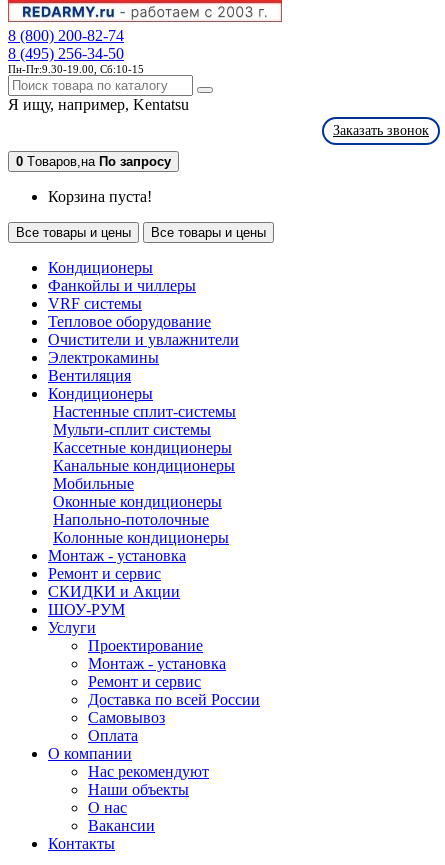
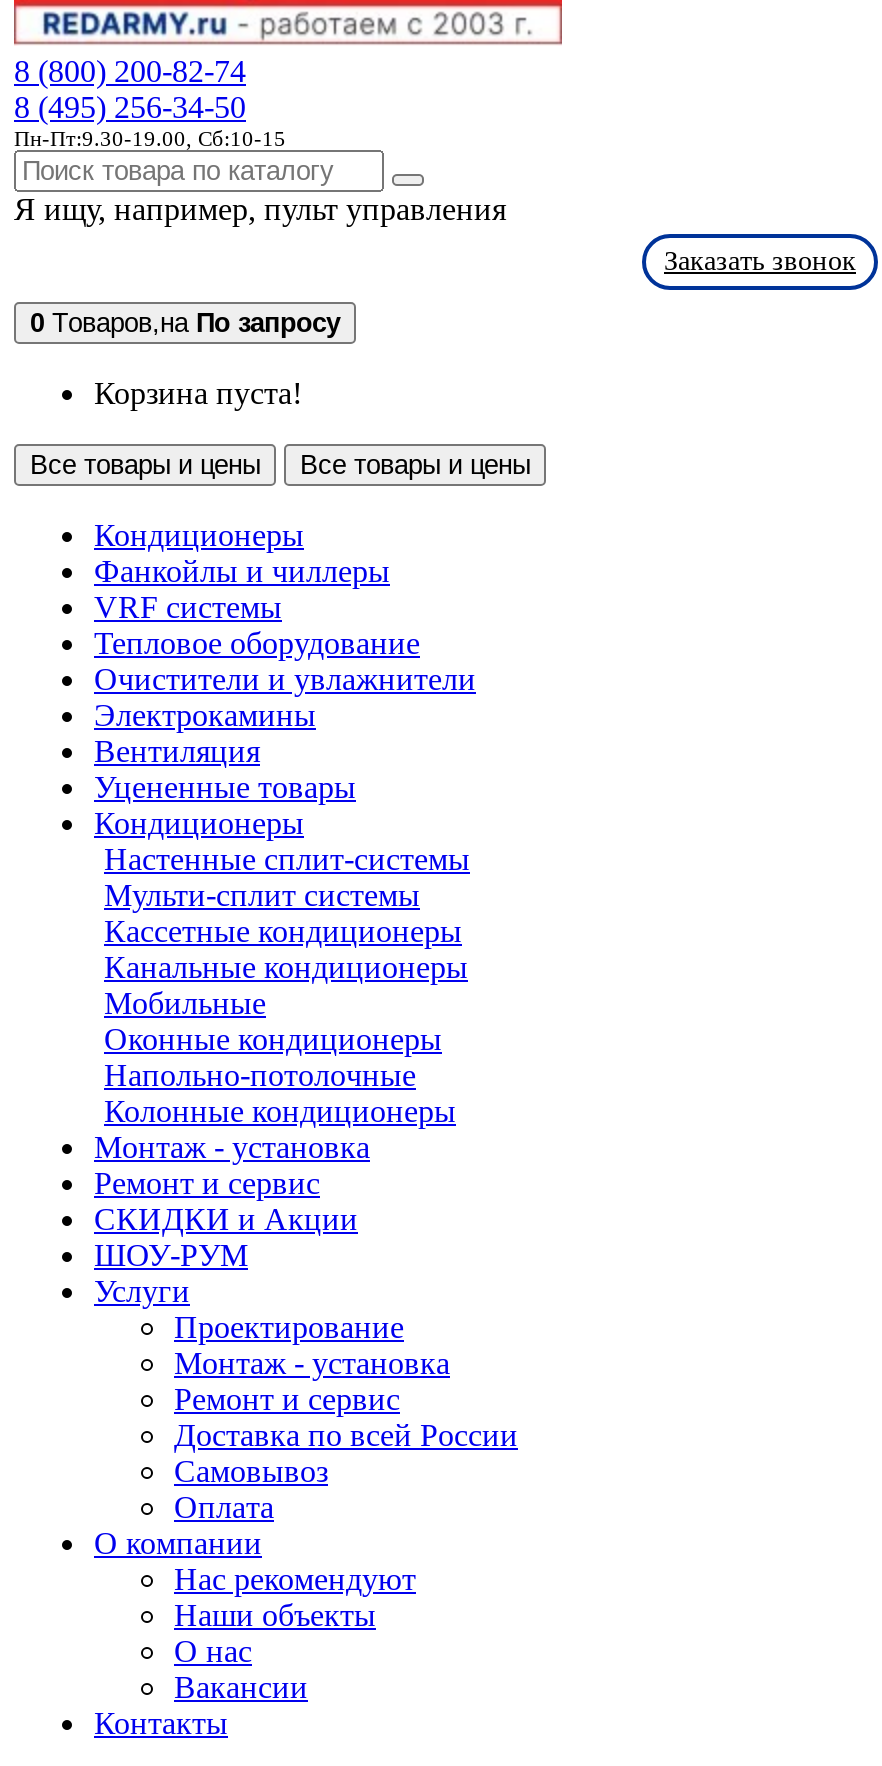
[8,96,189,113] Я ищу, например,Kentatsu -> [14,192,506,226] Я ищу, например,пульт управления
none -> [94,770,356,804] Уцененные товары

